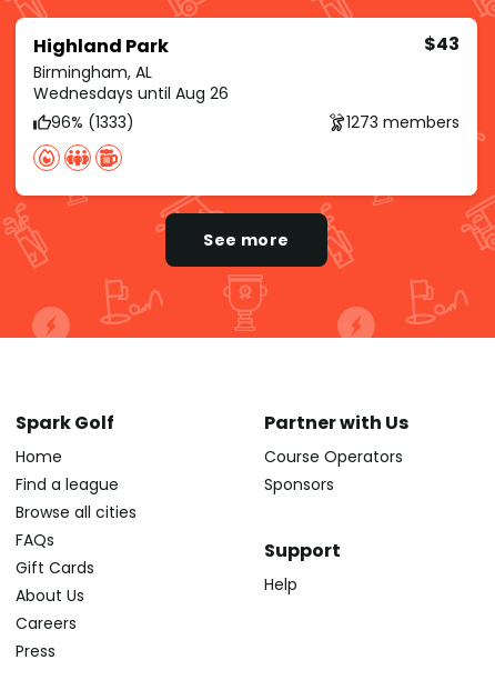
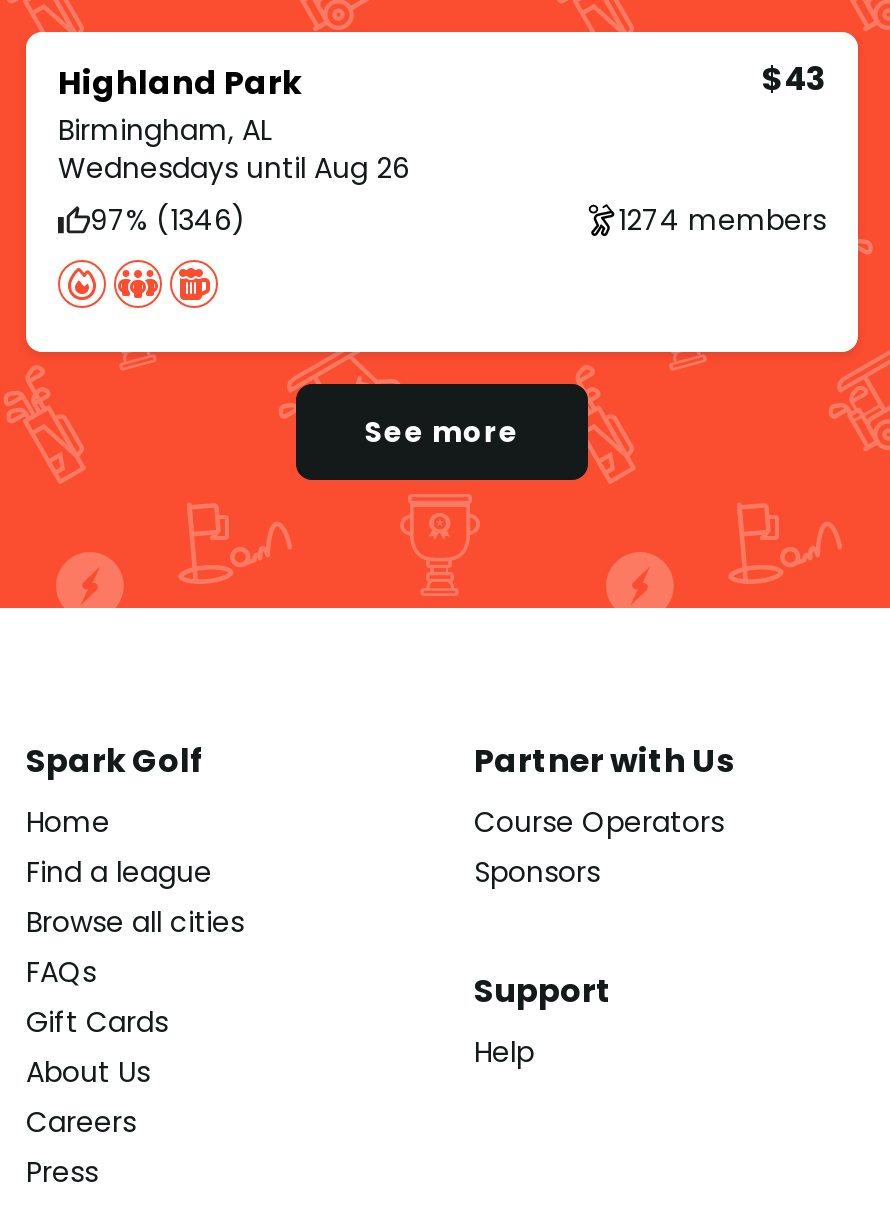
[51,111,134,133] 96% (1333) -> [90,199,246,239] 97% (1346)
[346,111,459,133] 1273 members -> [618,199,826,239] 1274 members

